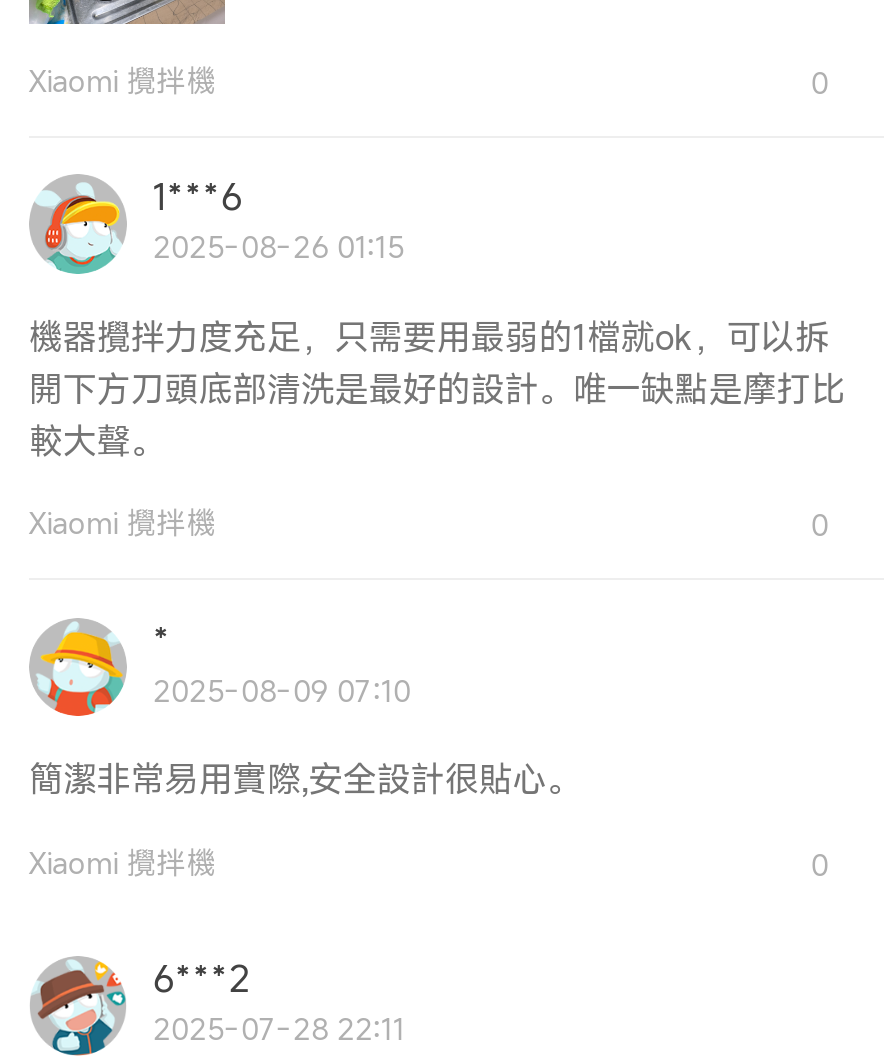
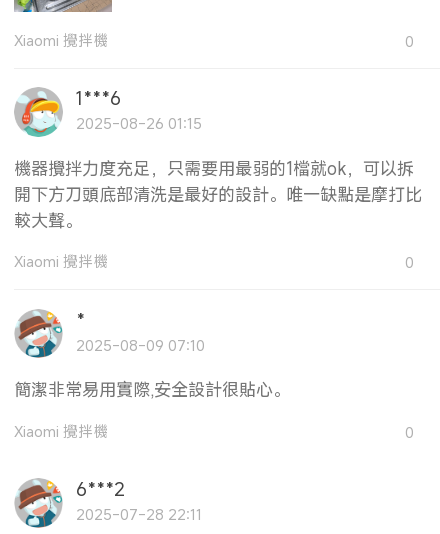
[31,622,127,718] [image] -> [17,311,63,359] [image]

